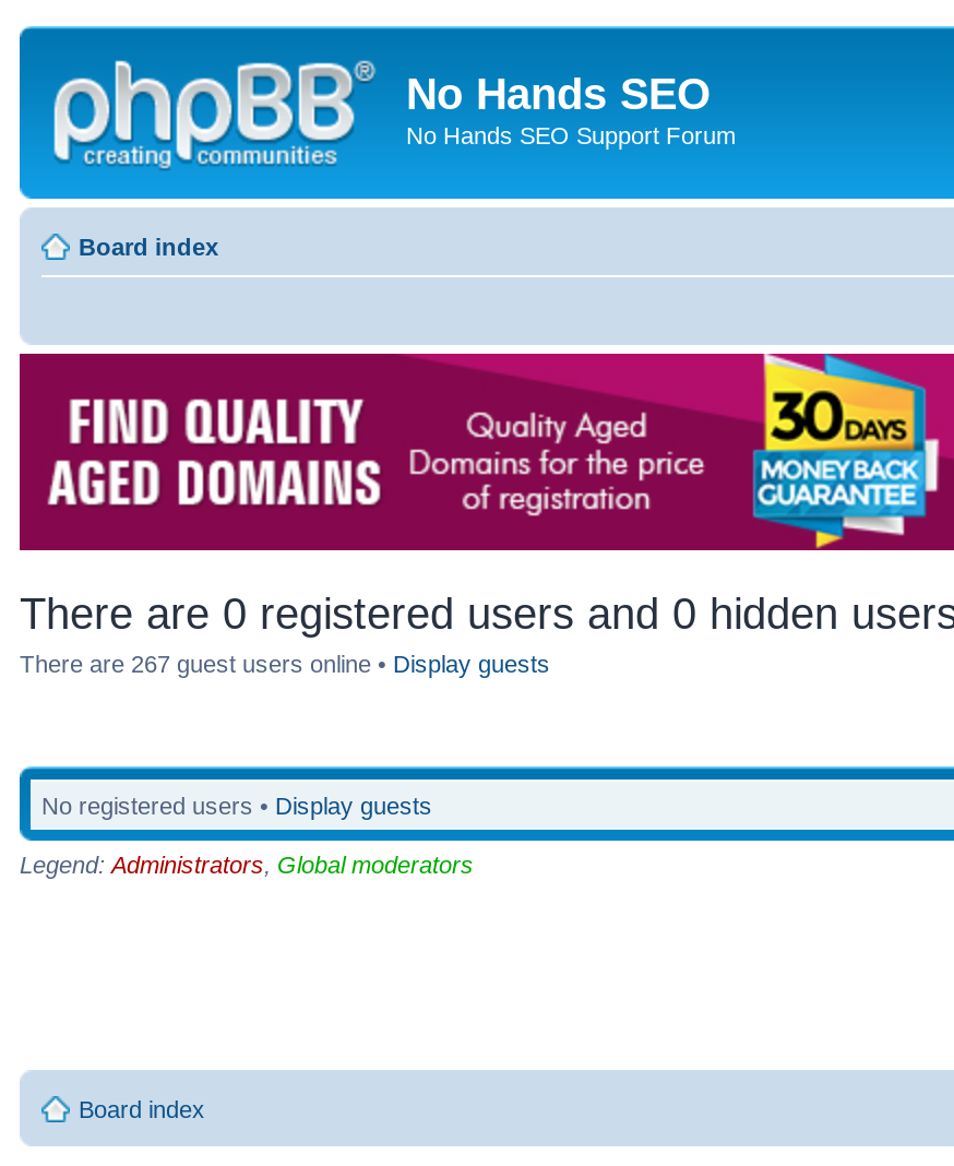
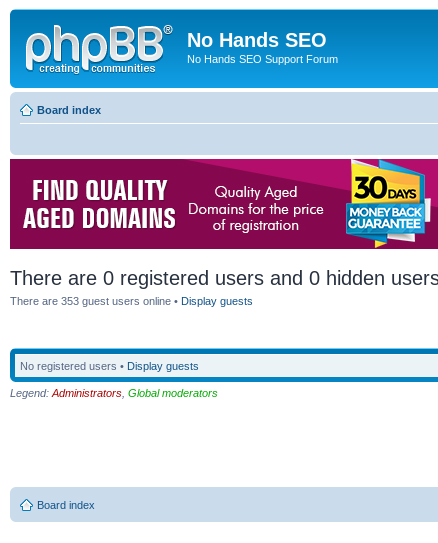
[20,650,550,676] There are 267 guest users online • Display guests -> [10,294,253,306] There are 353 guest users online • Display guests

